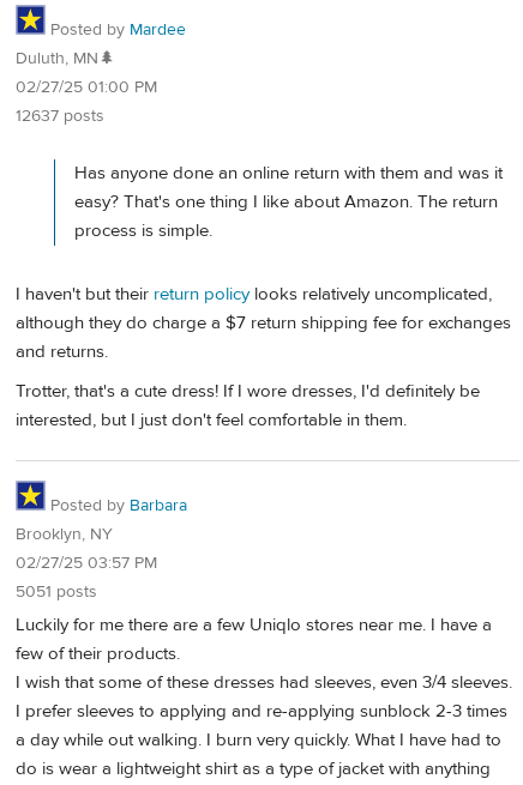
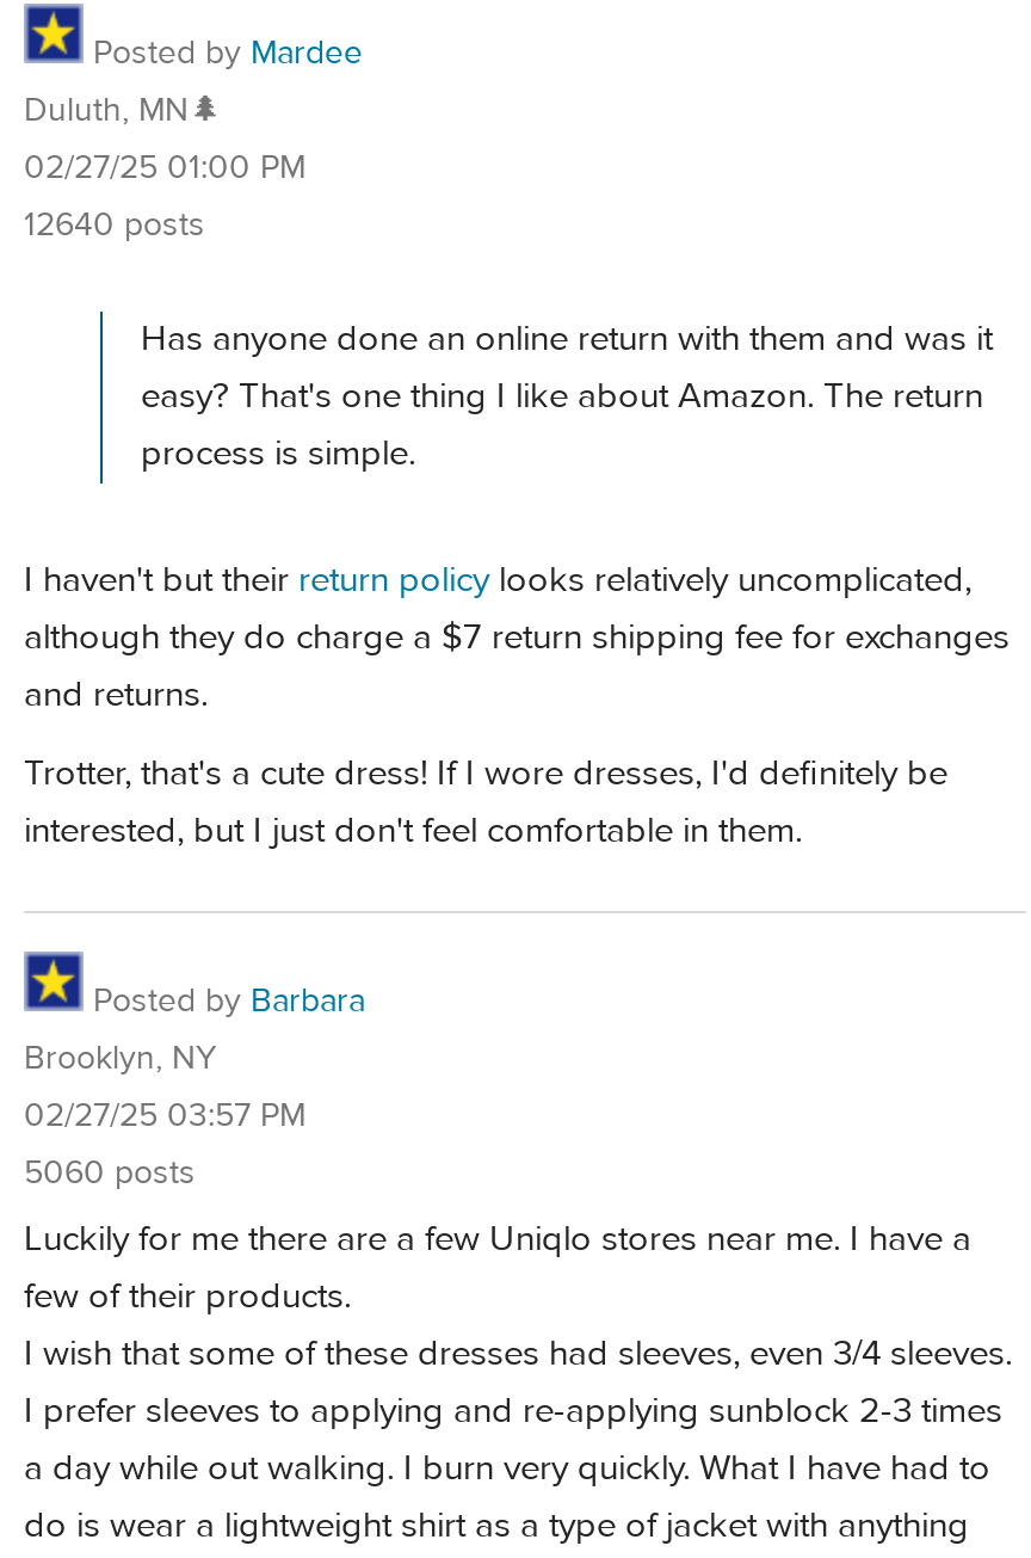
[16,105,104,127] 12637 posts -> [24,204,205,247] 12640 posts
[16,581,97,603] 5051 posts -> [24,1152,196,1195] 5060 posts

